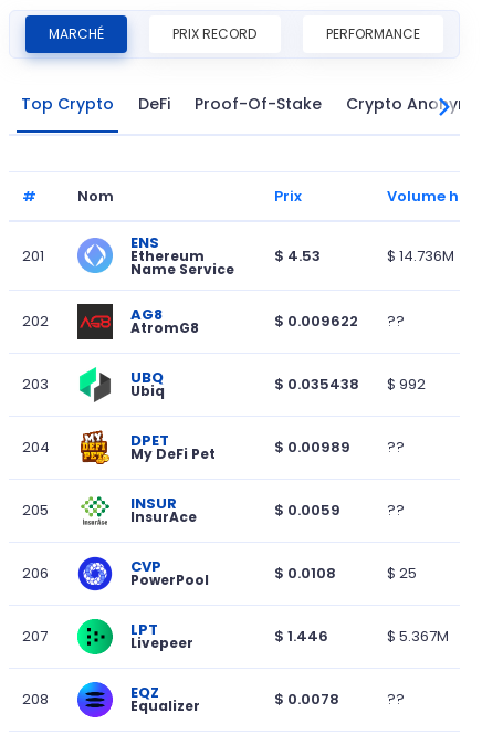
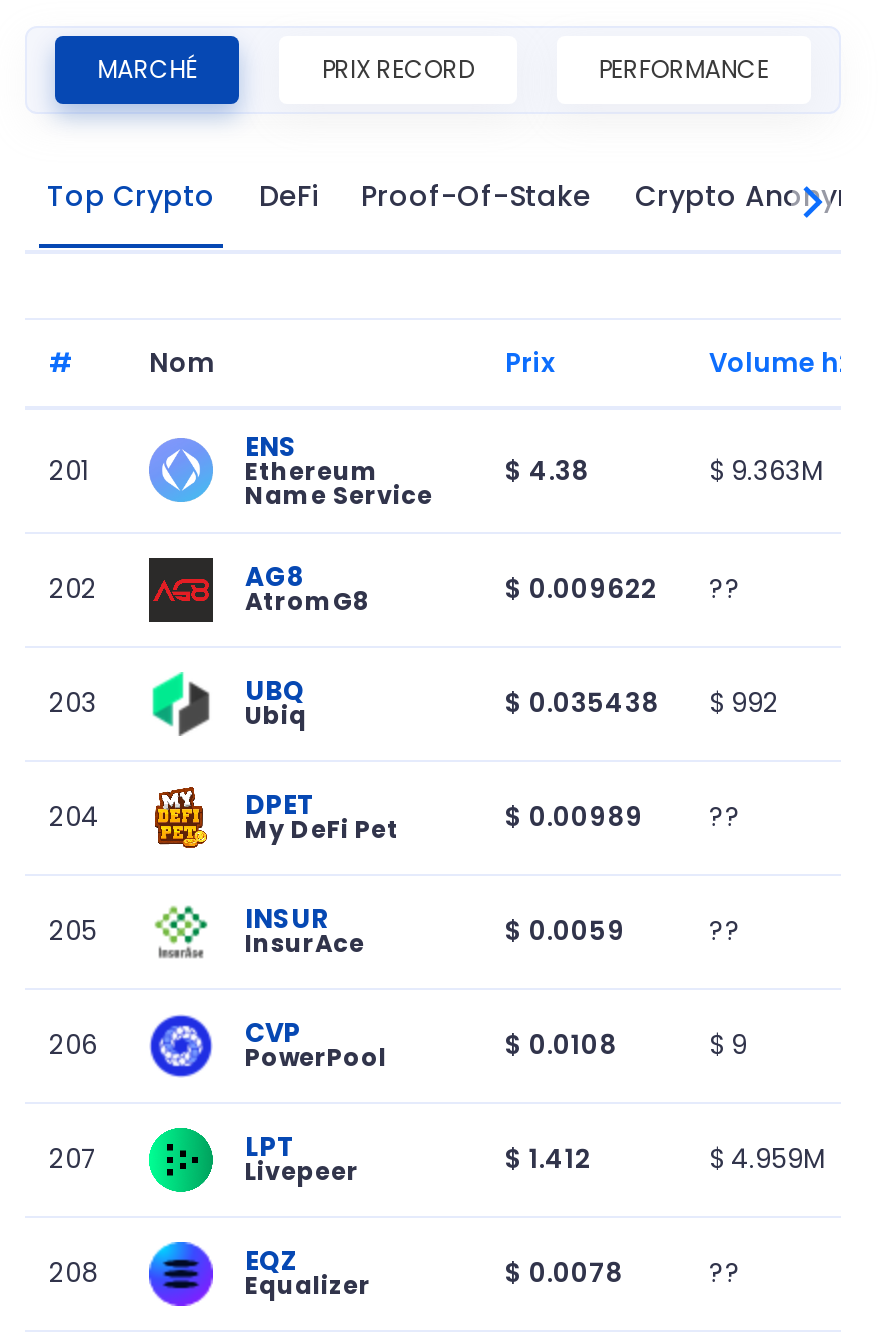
[274,245,454,266] $4.53 | $14.736M -> [505,451,823,489] $4.38 | $9.363M
[387,562,417,583] $25 -> [709,1025,747,1063] $9
[274,625,449,646] $1.446 | $5.367M -> [505,1139,825,1177] $1.412 | $4.959M

